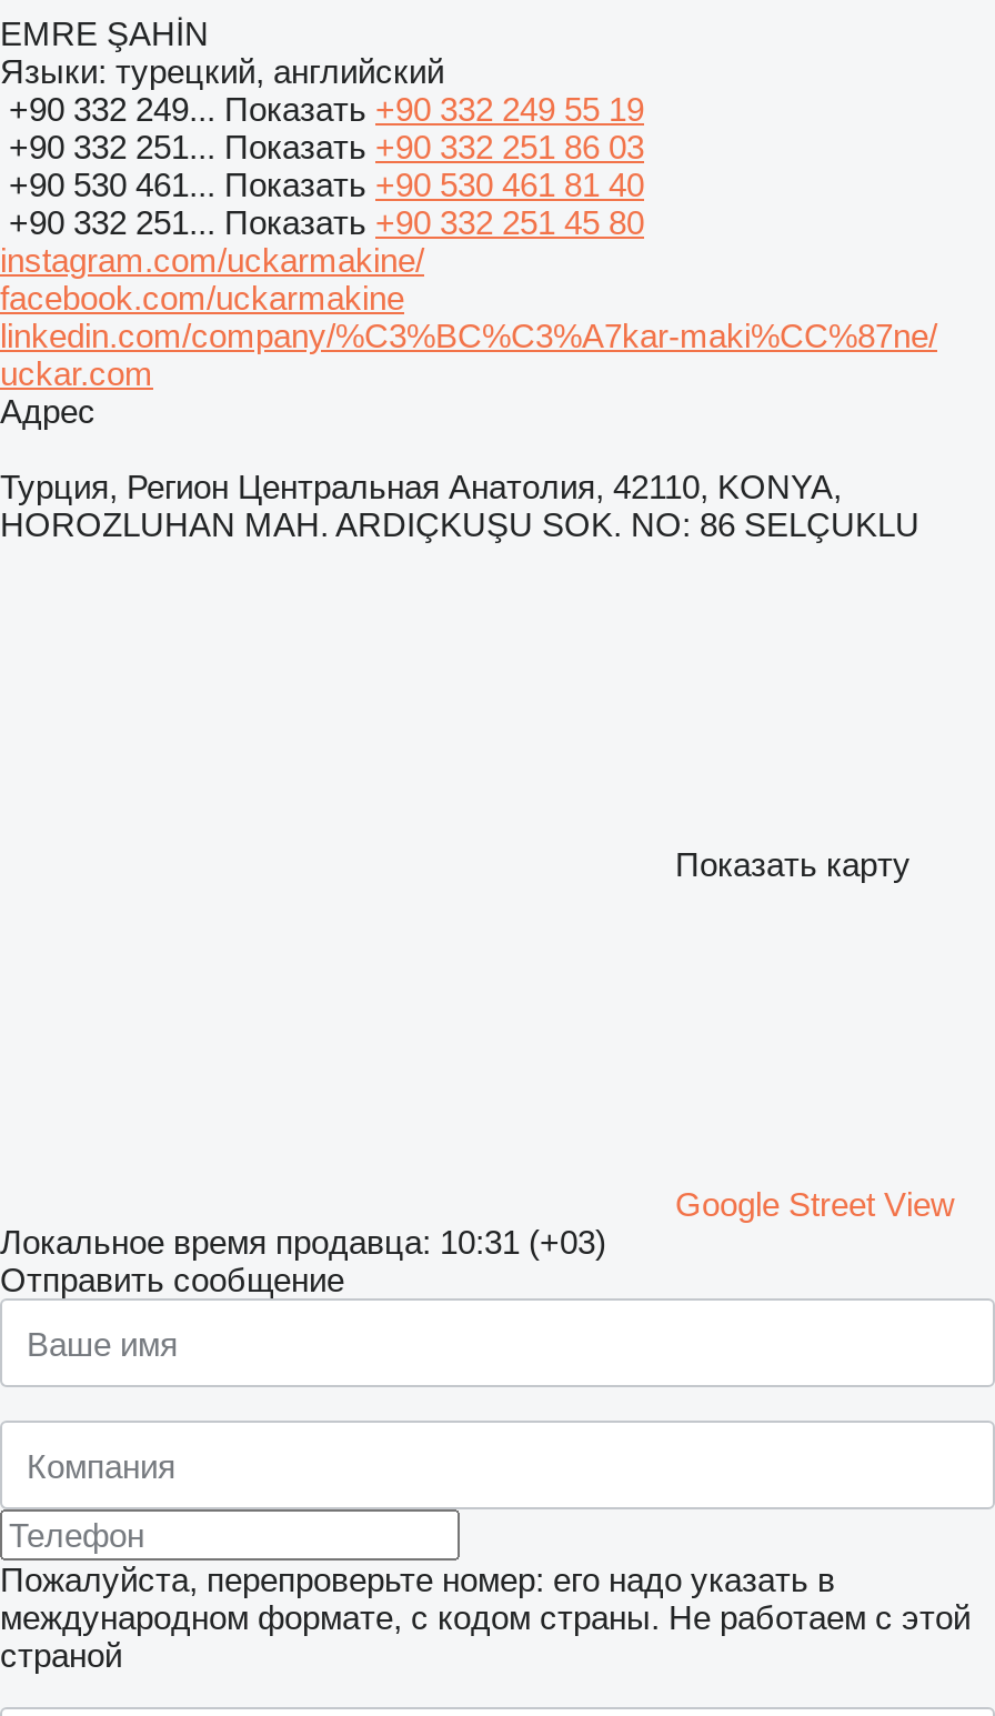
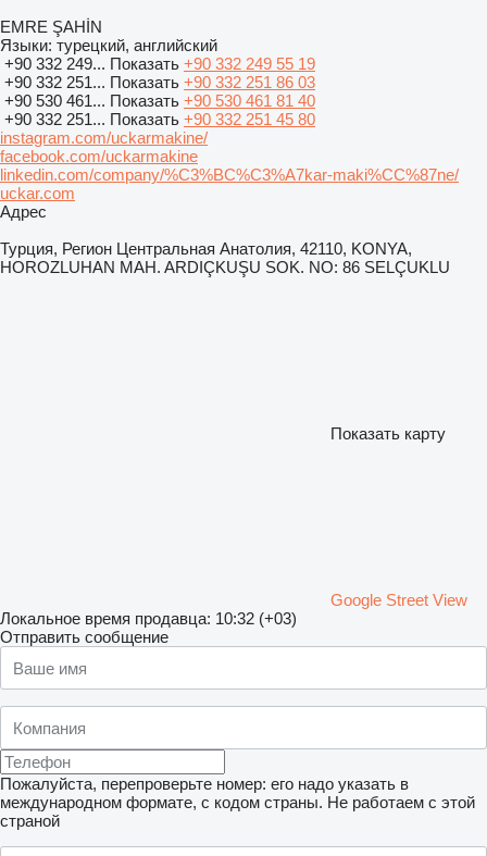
[0,1223,606,1261] Локальное время продавца: 10:31 (+03) -> [0,609,297,628] Локальное время продавца: 10:32 (+03)

